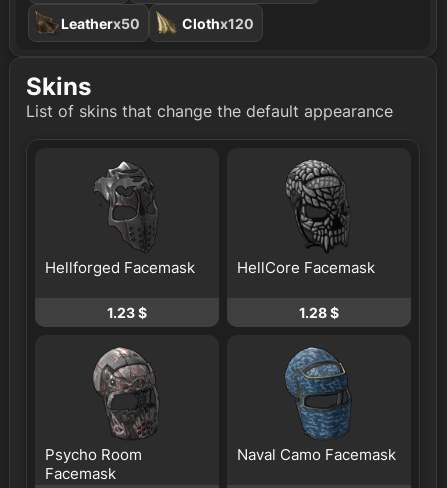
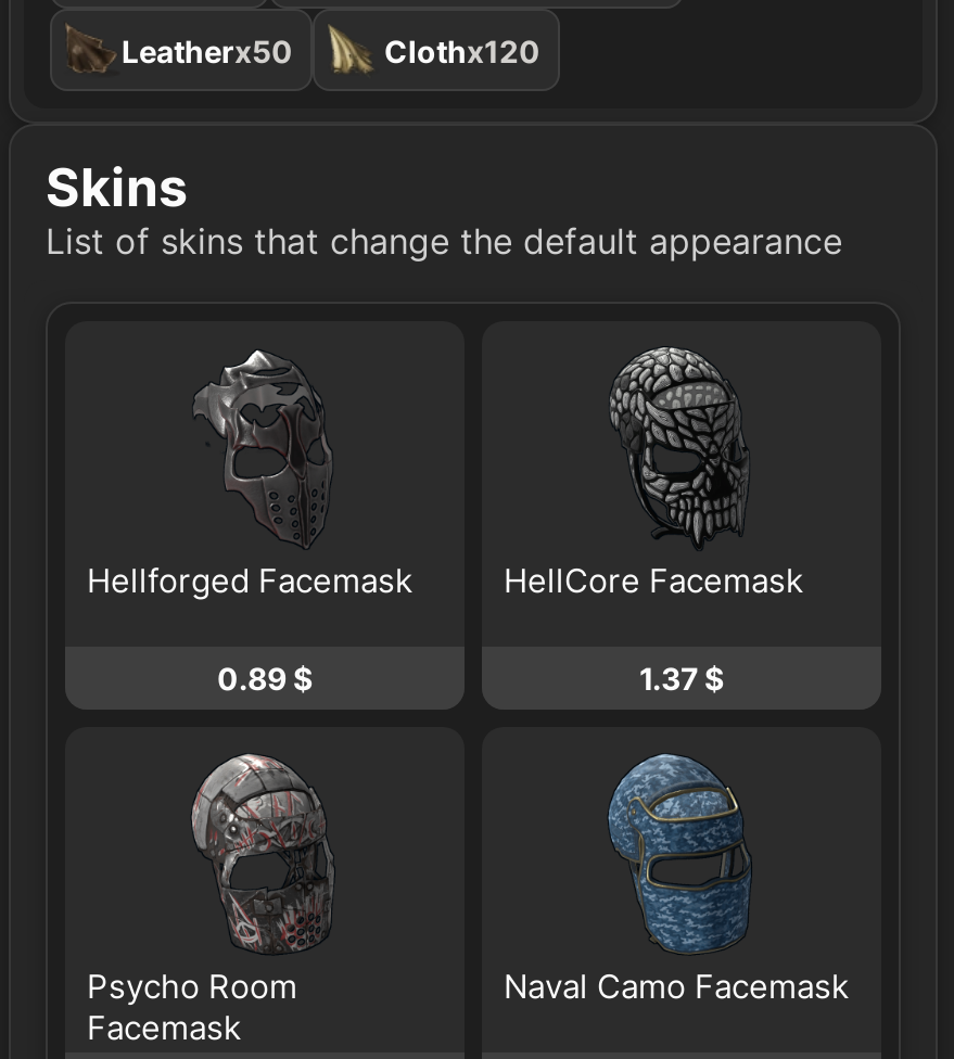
[107,304,147,321] 1.23 $ -> [217,660,313,697] 0.89 $
[299,304,339,321] 1.28 $ -> [639,660,724,697] 1.37 $

